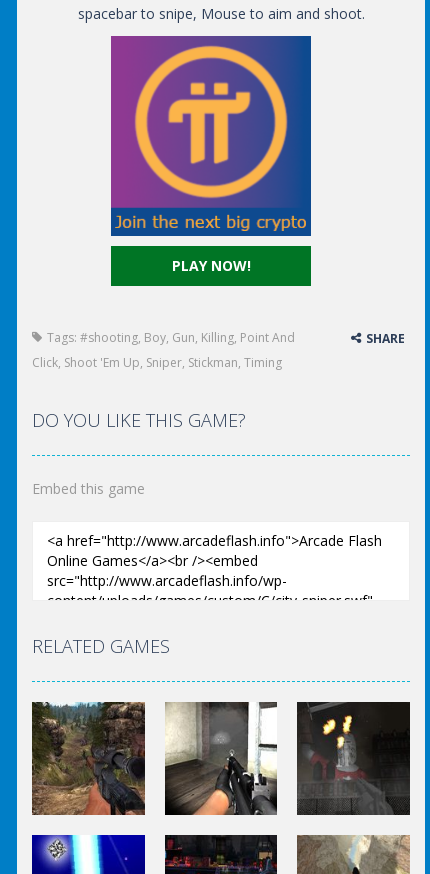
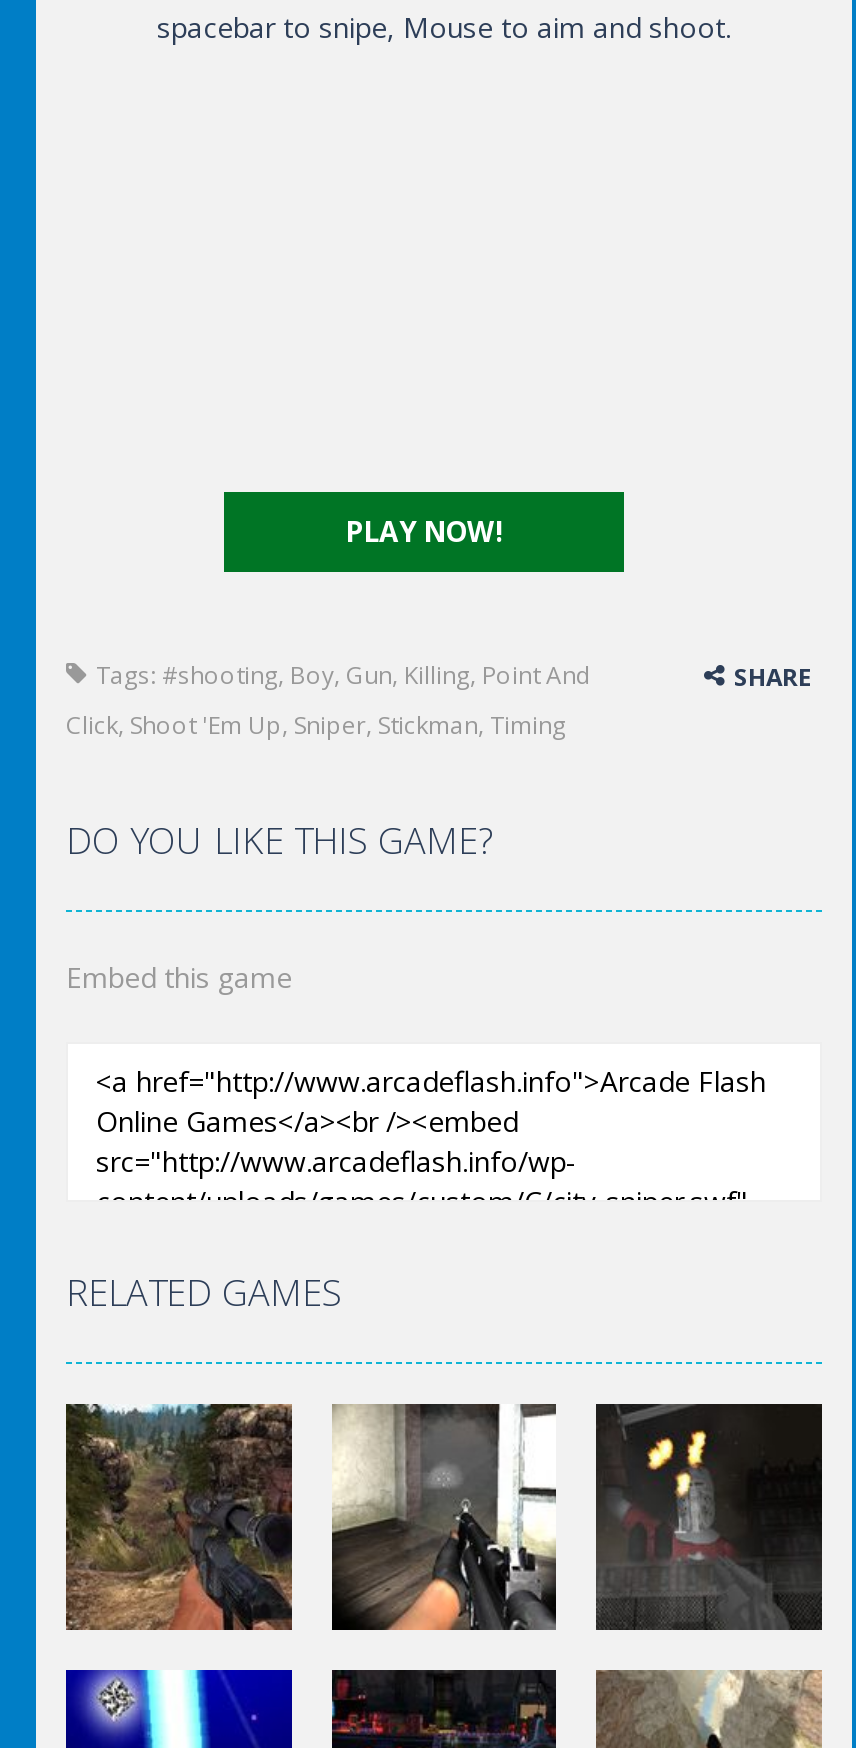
[110,35,312,237] [image] -> none

